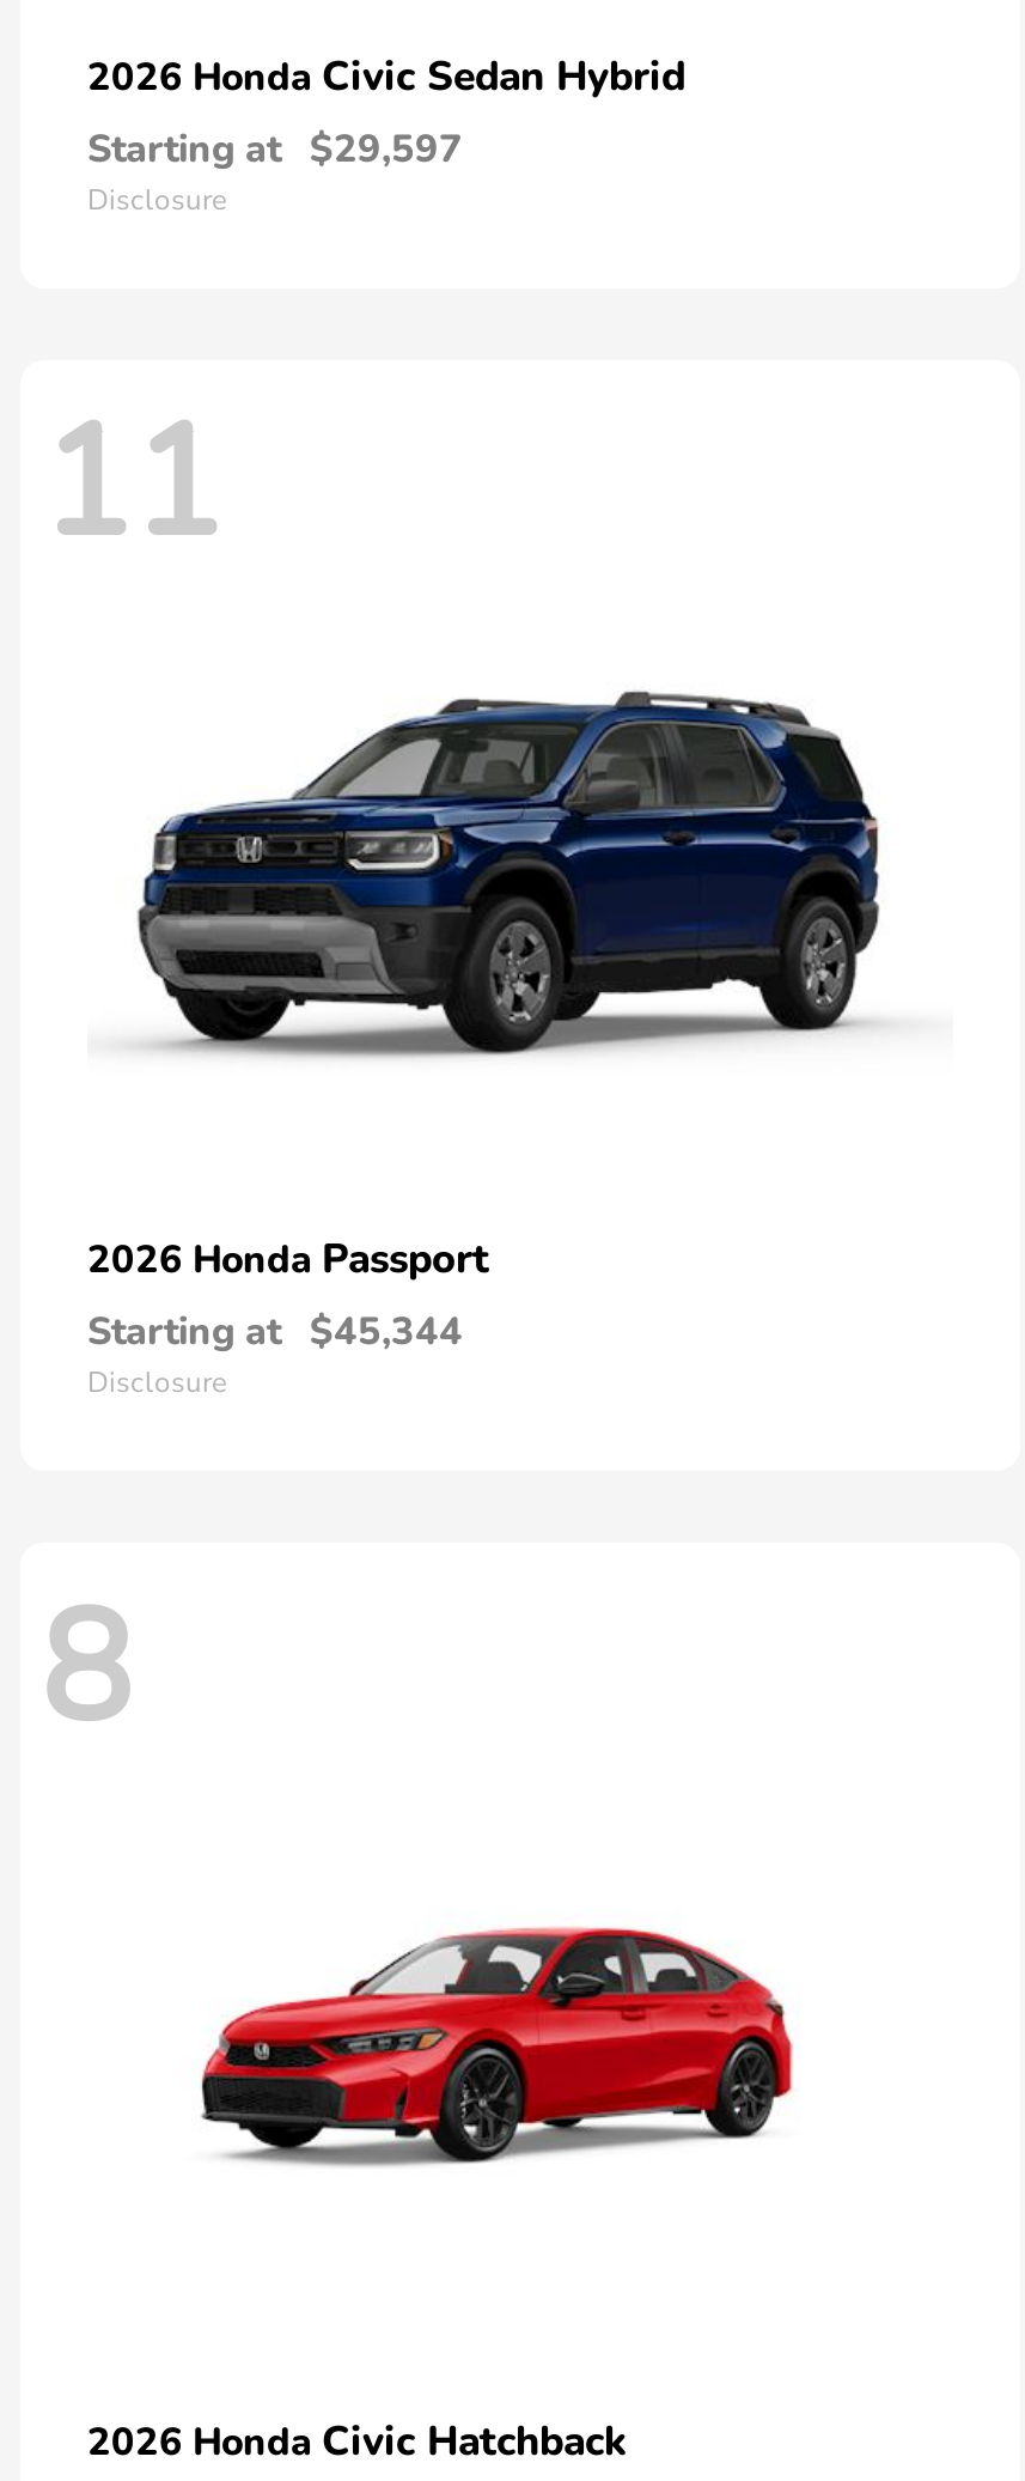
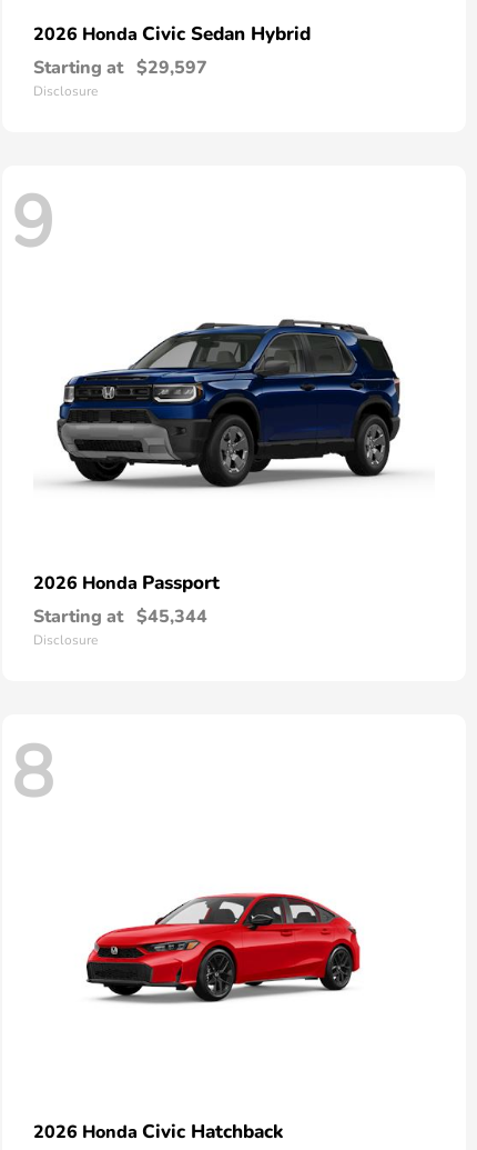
[39,380,221,591] 11 -> [11,175,53,272] 9

